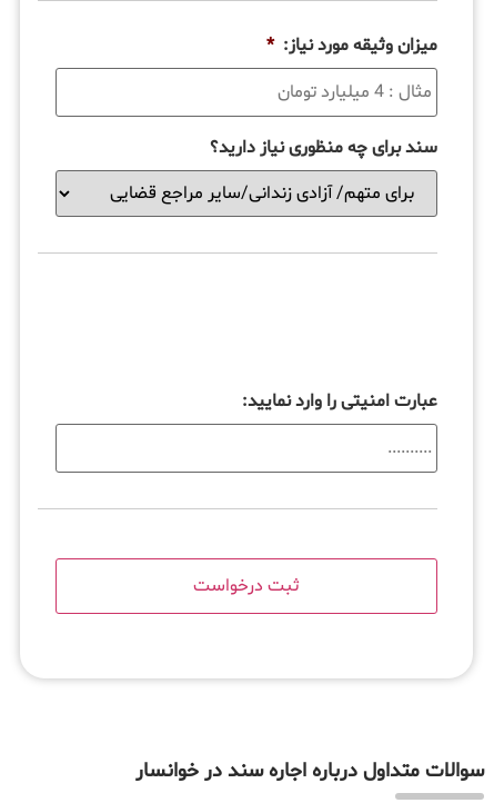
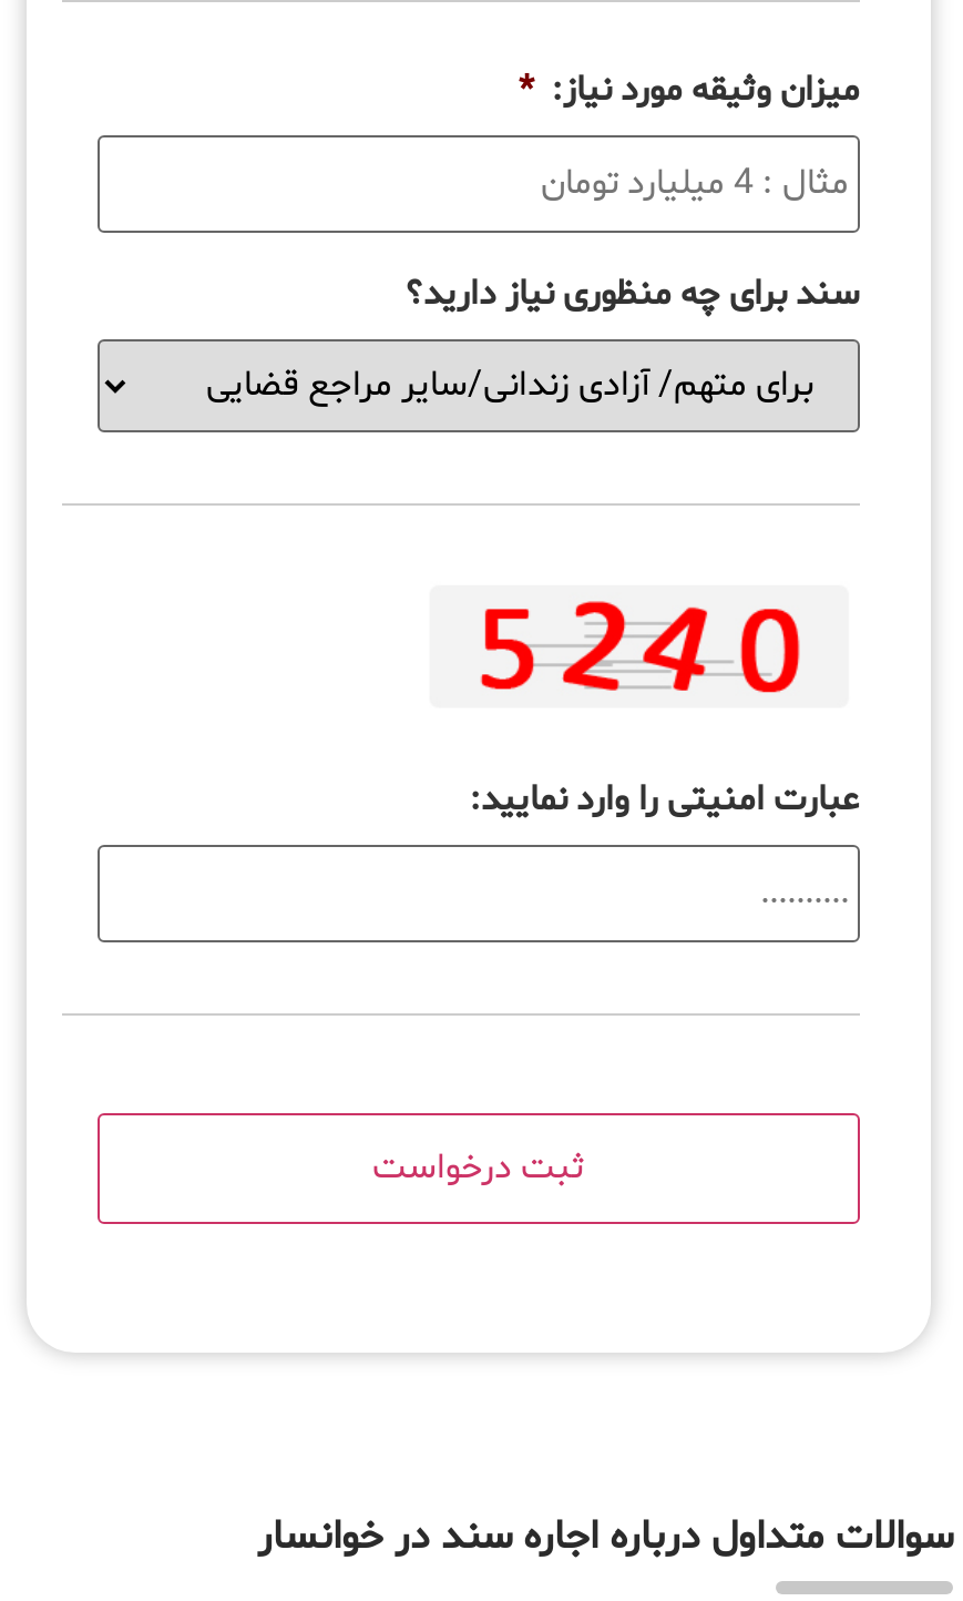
none -> [477,596,802,696] [image]

